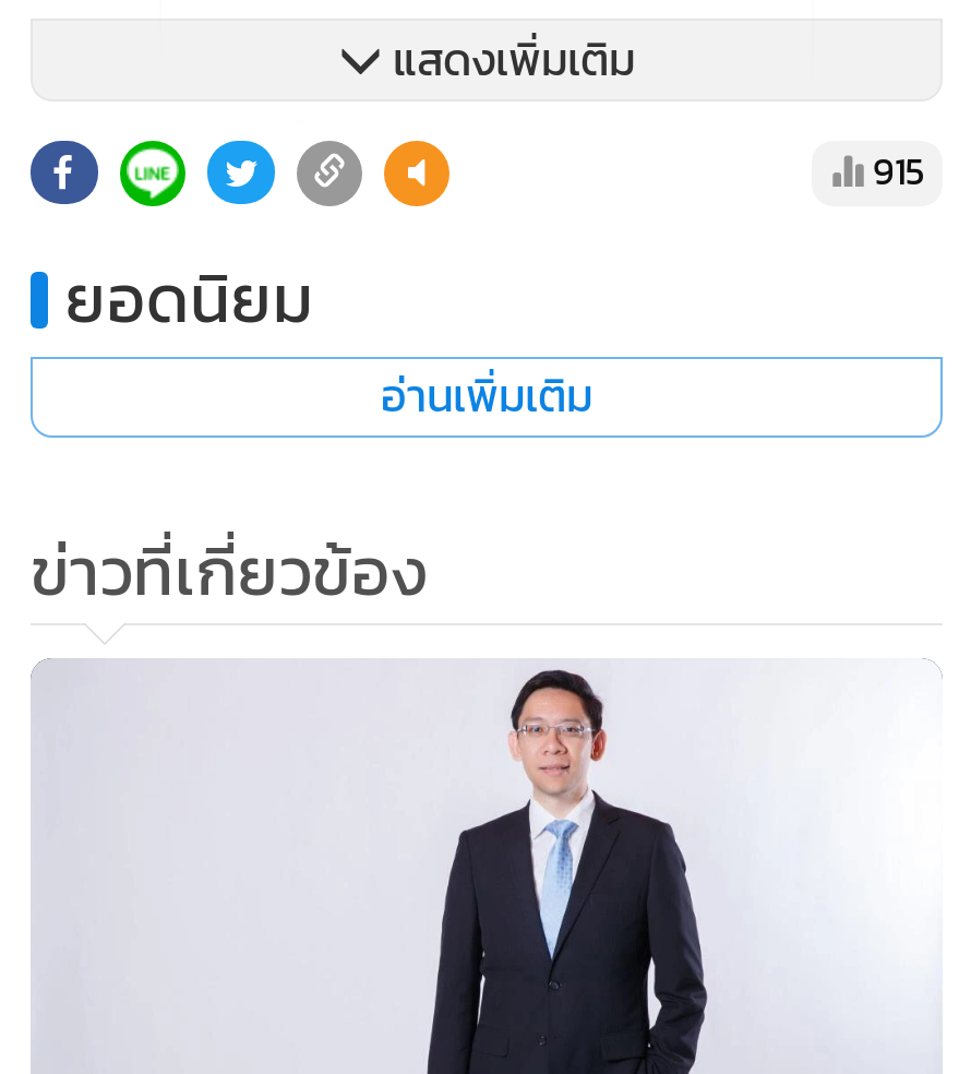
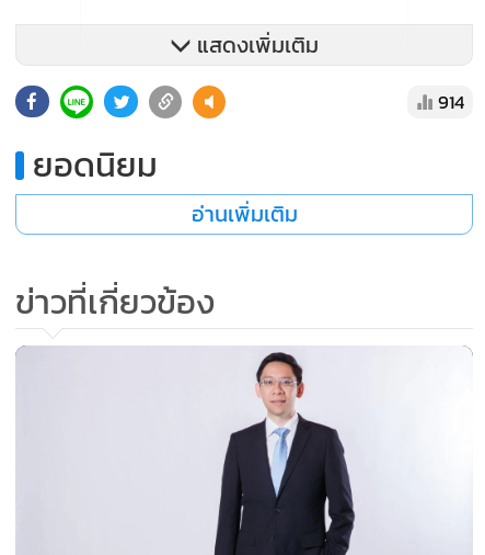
[873,144,925,201] 915 -> [438,88,464,116] 914

